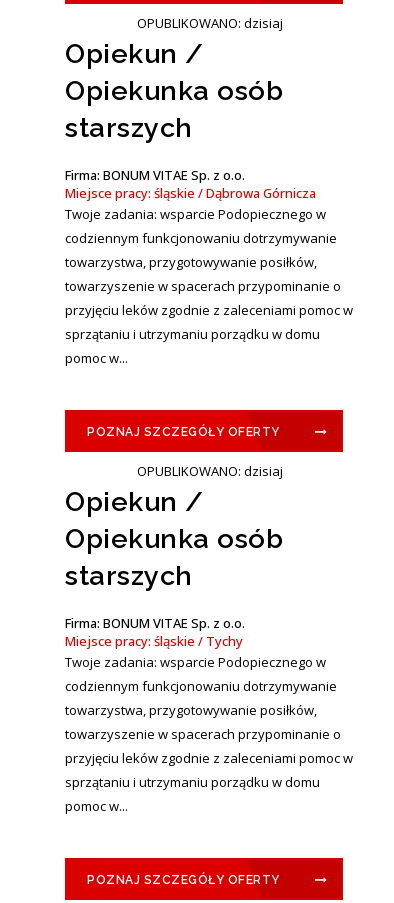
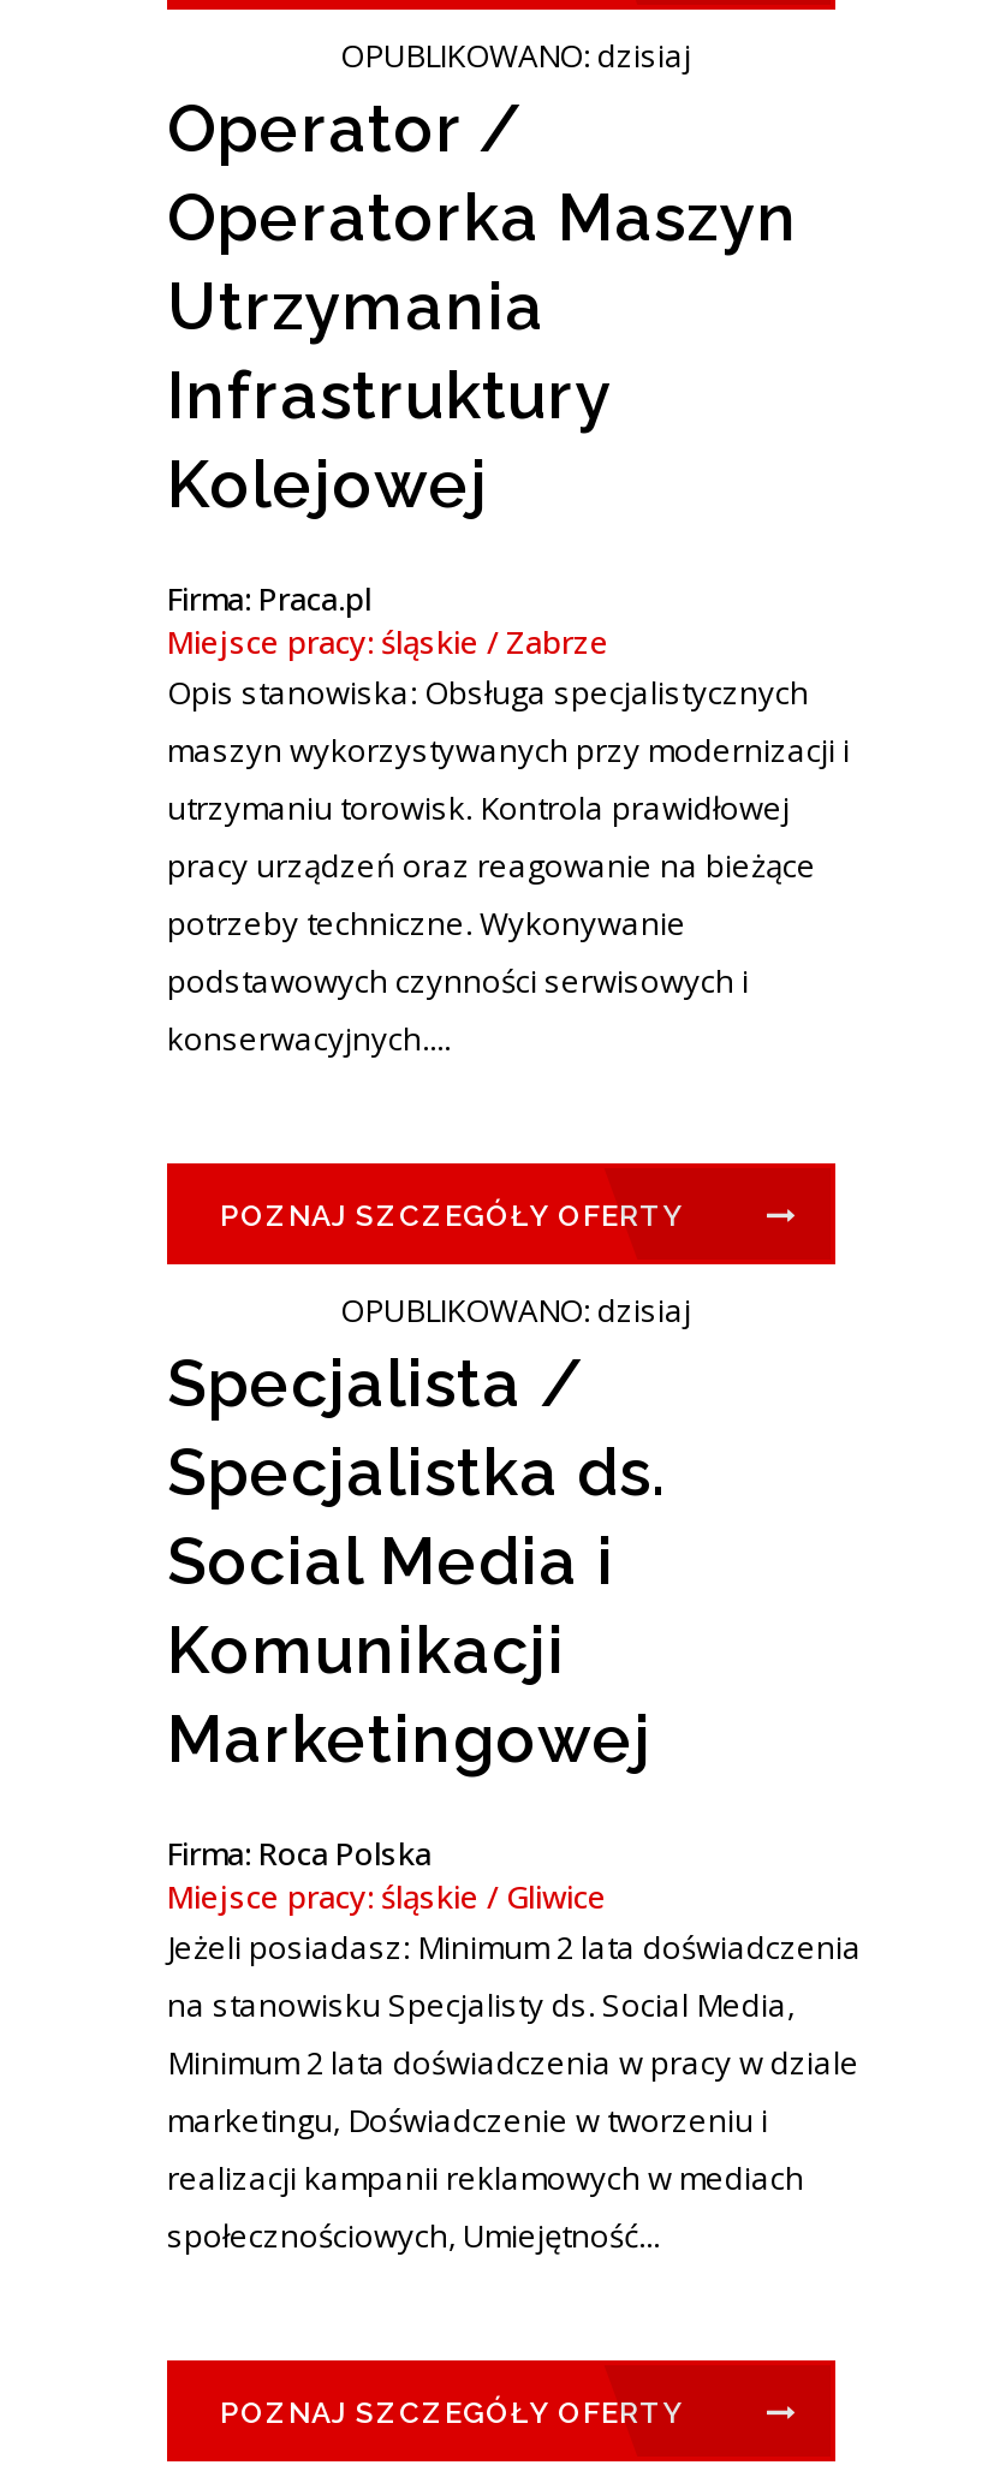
[65,38,283,143] Opiekun / | Opiekunka osób | starszych -> [167,91,798,522] Operator / | Operatorka Maszyn | Utrzymania | Infrastruktury | Kolejowej
[65,166,353,367] Firma: BONUM VITAE Sp. z o.o. | Miejsce pracy: śląskie / Dąbrowa Górnicza | Twoje zadania: wsparcie Podopiecznego w | codziennym funkcjonowaniu dotrzymywanie | towarzystwa, przygotowywanie posiłków, | towarzyszenie w spacerach przypominanie o | przyjęciu leków zgodnie z zaleceniami pomoc w | sprzątaniu i utrzymaniu porządku w domu | pomoc w... -> [167,577,850,1060] Firma: Praca.pl | Miejsce pracy: śląskie / Zabrze | Opis stanowiska: Obsługa specjalistycznych | maszyn wykorzystywanych przy modernizacji i | utrzymaniu torowisk. Kontrola prawidłowej | pracy urządzeń oraz reagowanie na bieżące | potrzeby techniczne. Wykonywanie | podstawowych czynności serwisowych i | konserwacyjnych....
[65,486,283,591] Opiekun / | Opiekunka osób | starszych -> [167,1346,669,1776] Specjalista / | Specjalistka ds. | Social Media i | Komunikacji | Marketingowej
[65,614,353,815] Firma: BONUM VITAE Sp. z o.o. | Miejsce pracy: śląskie / Tychy | Twoje zadania: wsparcie Podopiecznego w | codziennym funkcjonowaniu dotrzymywanie | towarzystwa, przygotowywanie posiłków, | towarzyszenie w spacerach przypominanie o | przyjęciu leków zgodnie z zaleceniami pomoc w | sprzątaniu i utrzymaniu porządku w domu | pomoc w... -> [167,1832,862,2257] Firma: Roca Polska | Miejsce pracy: śląskie / Gliwice | Jeżeli posiadasz: Minimum 2 lata doświadczenia | na stanowisku Specjalisty ds. Social Media, | Minimum 2 lata doświadczenia w pracy w dziale | marketingu, Doświadczenie w tworzeniu i | realizacji kampanii reklamowych w mediach | społecznościowych, Umiejętność...

